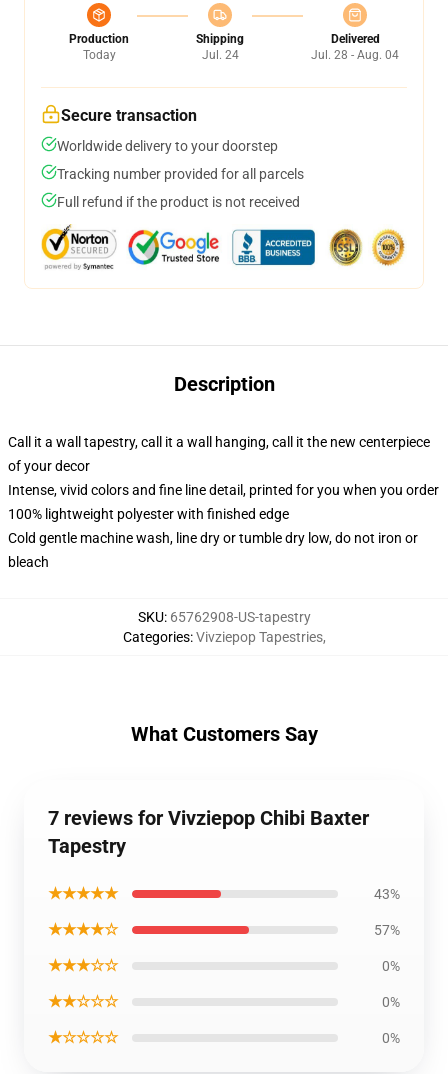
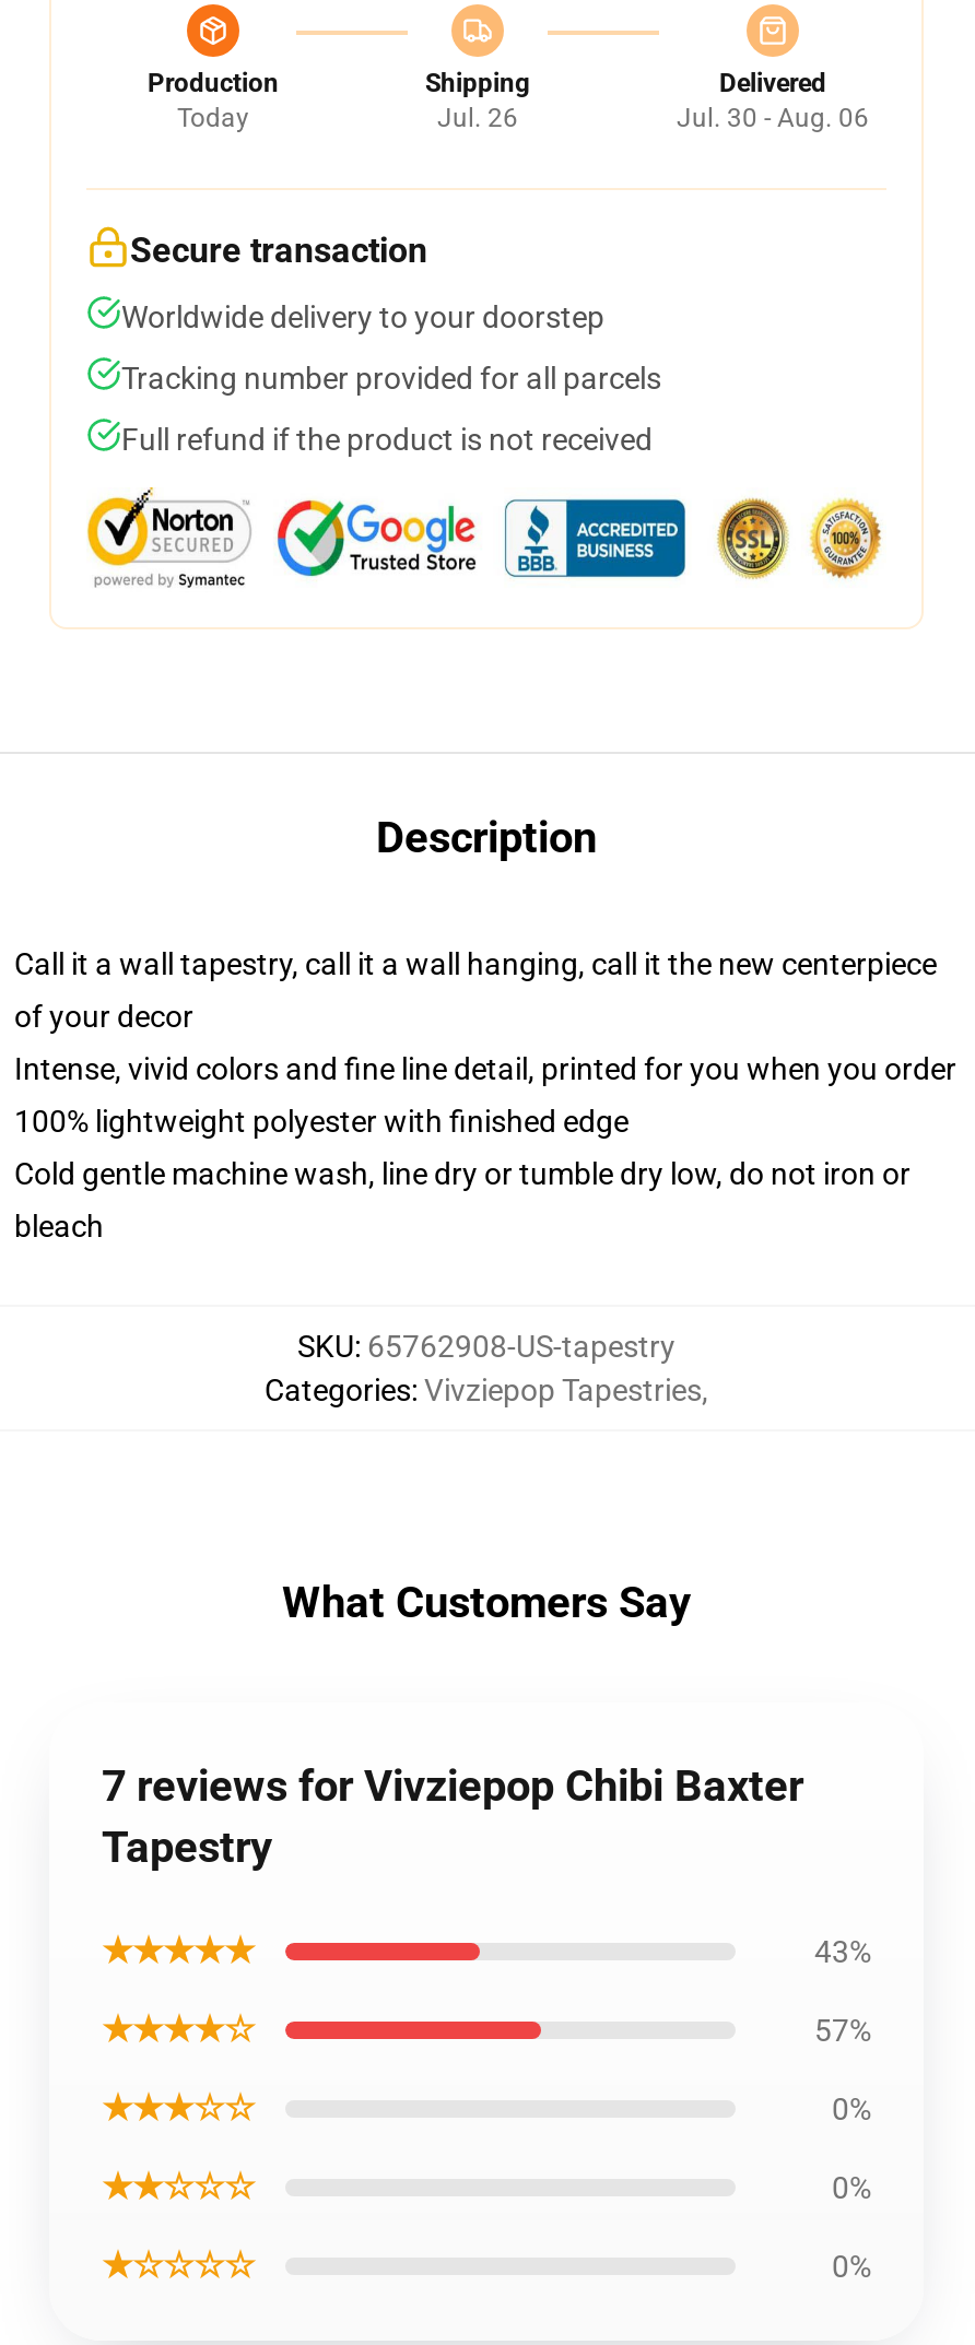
[201,48,238,62] Jul. 24 -> [437,103,518,133] Jul. 26
[311,48,399,62] Jul. 28 - Aug. 04 -> [677,103,869,133] Jul. 30 - Aug. 06

